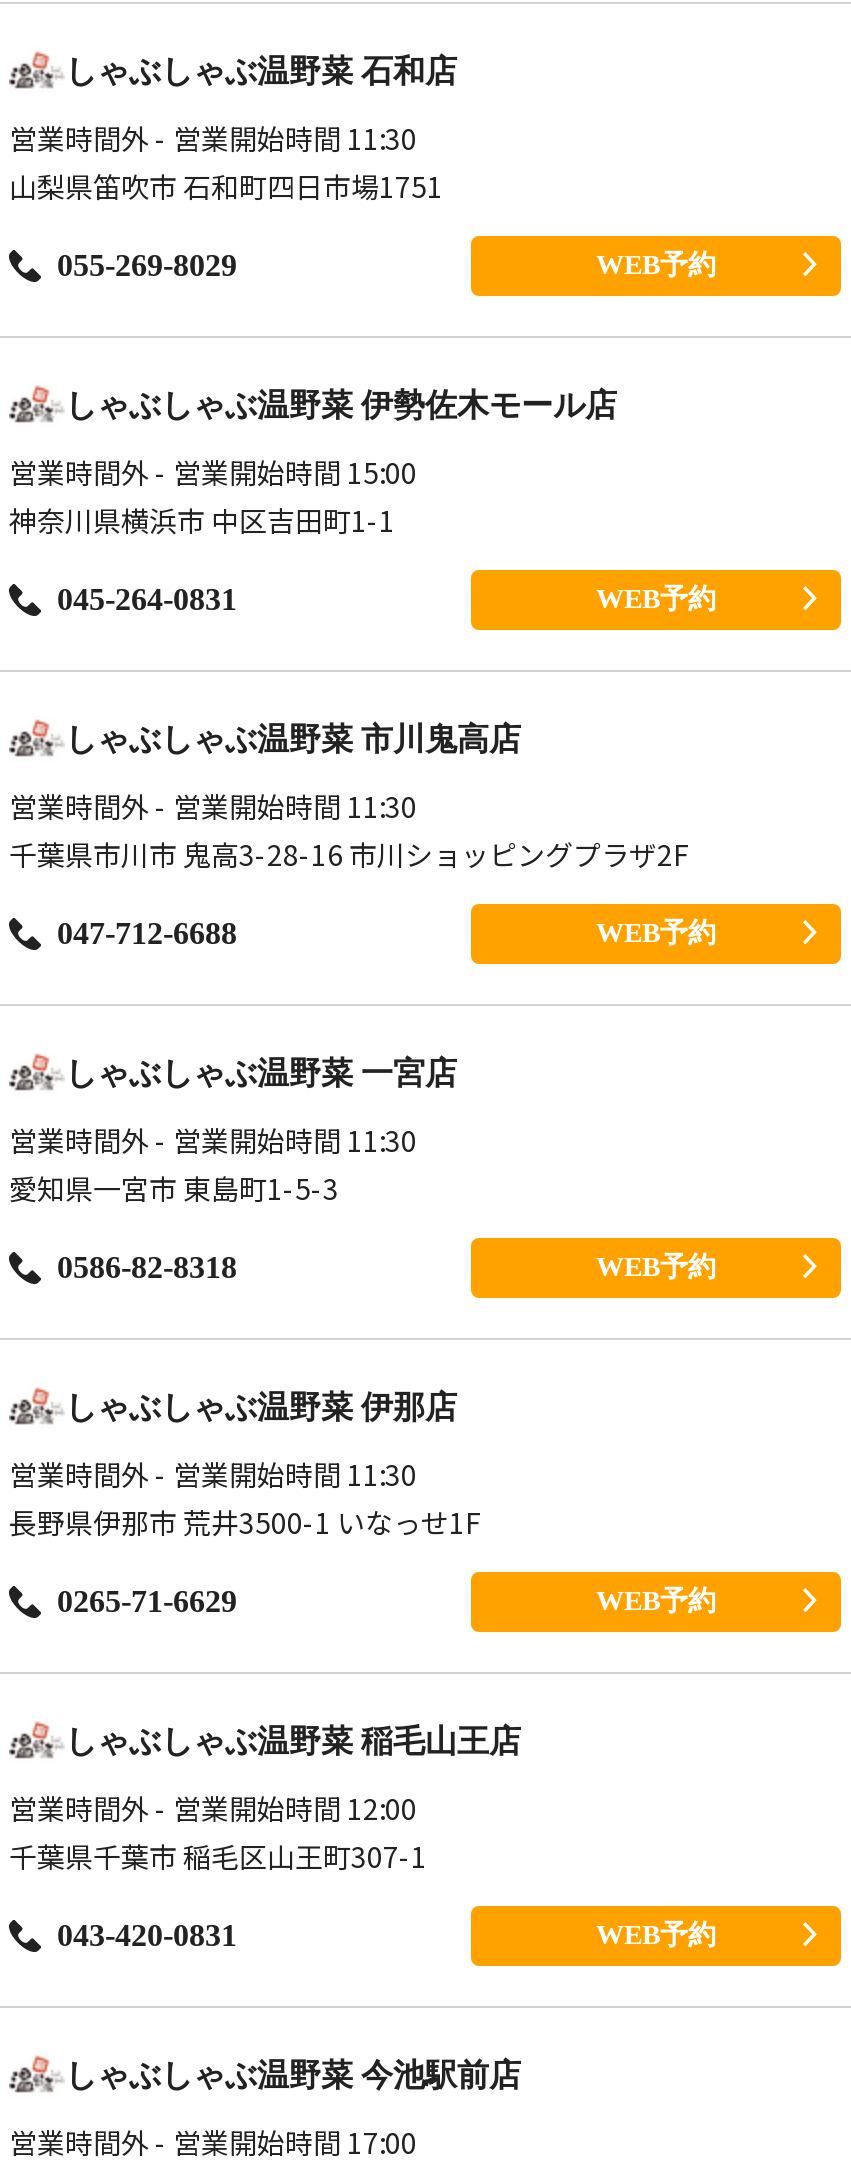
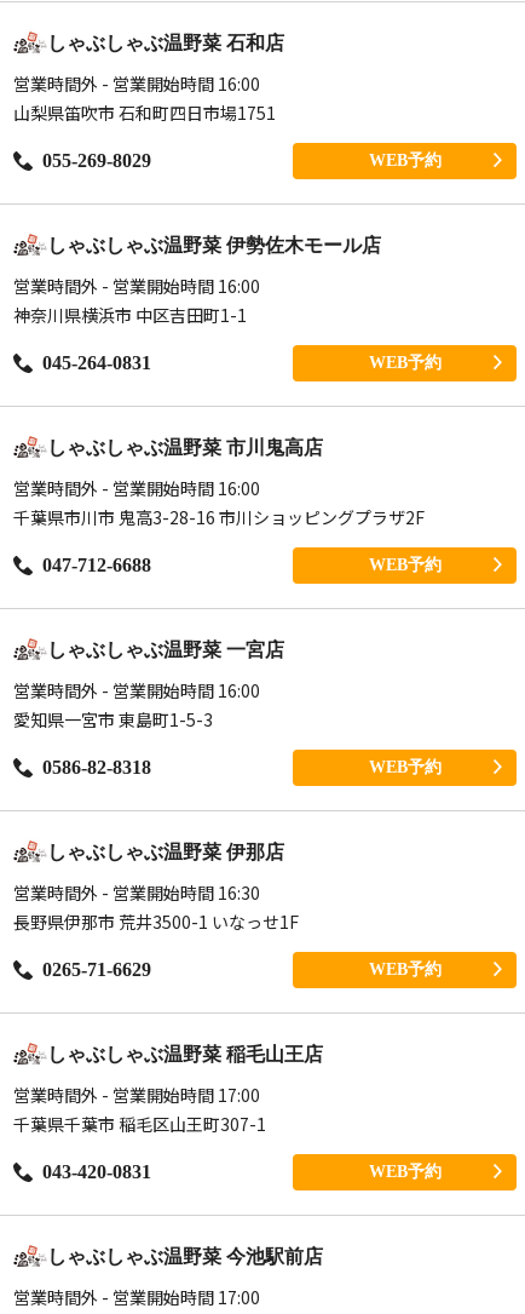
[9,122,417,156] 営業時間外 - 営業開始時間 11:30 -> [13,74,260,94] 営業時間外 - 営業開始時間 16:00
[9,456,417,490] 営業時間外 - 営業開始時間 15:00 -> [13,276,260,297] 営業時間外 - 営業開始時間 16:00
[9,790,417,824] 営業時間外 - 営業開始時間 11:30 -> [13,478,260,499] 営業時間外 - 営業開始時間 16:00
[9,1124,417,1158] 営業時間外 - 営業開始時間 11:30 -> [13,681,260,701] 営業時間外 - 営業開始時間 16:00
[9,1458,417,1492] 営業時間外 - 営業開始時間 11:30 -> [13,883,260,903] 営業時間外 - 営業開始時間 16:30
[9,1792,417,1826] 営業時間外 - 営業開始時間 12:00 -> [13,1085,260,1106] 営業時間外 - 営業開始時間 17:00

